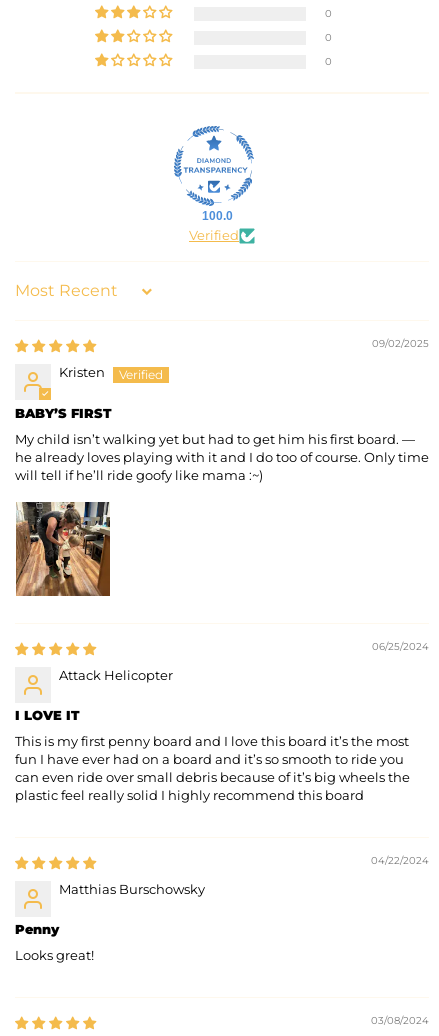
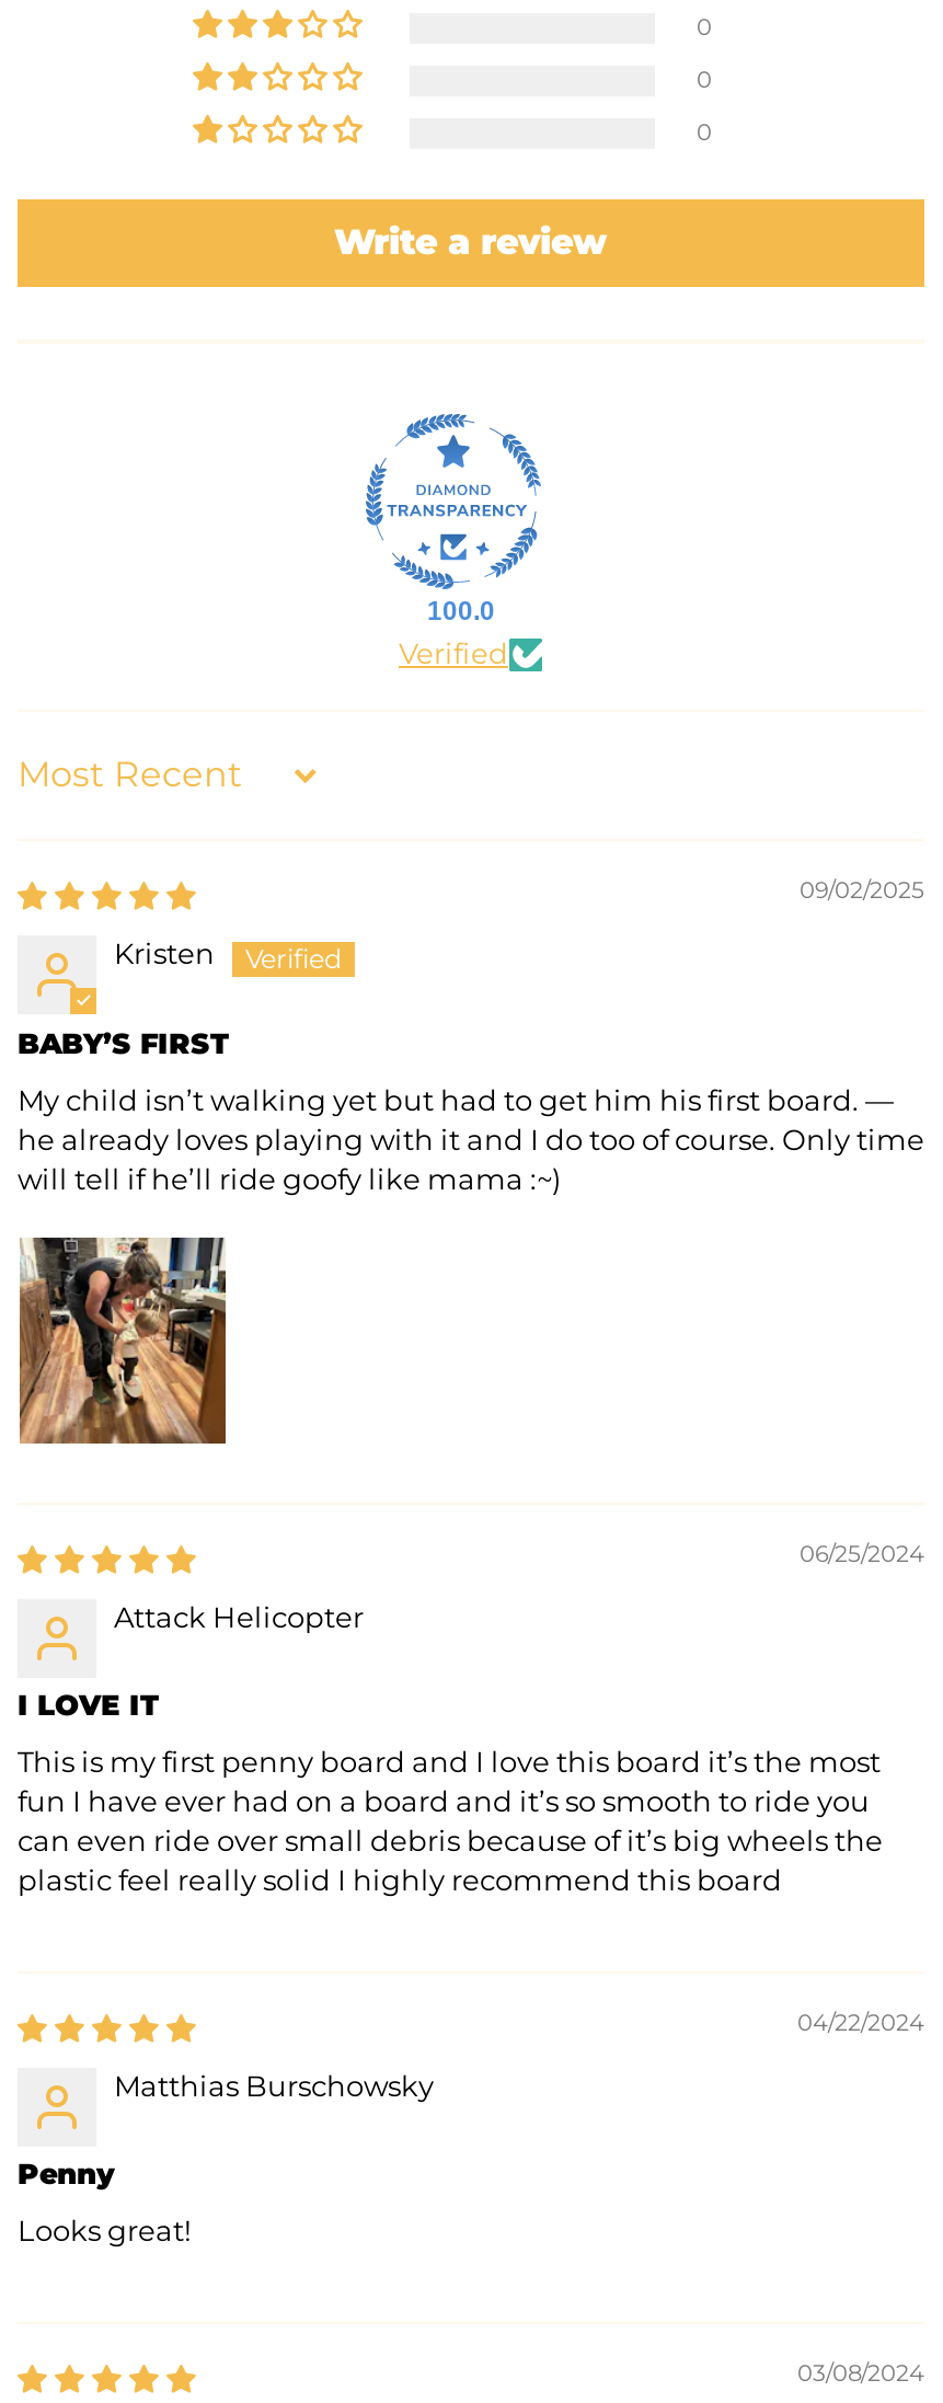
none -> [334,222,608,264] Write a review

